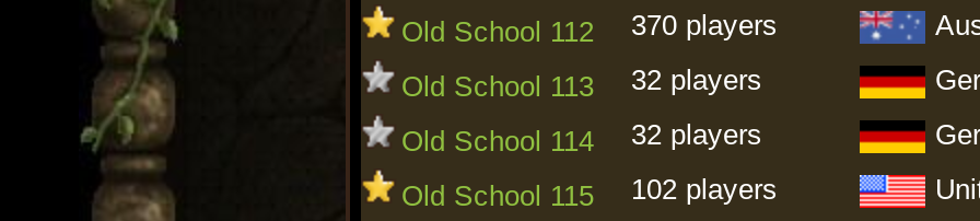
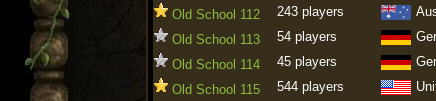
[401,9,778,48] Old School 112 370 players -> [171,4,343,22] Old School 112 243 players
[401,63,762,103] Old School 113 32 players -> [171,29,336,47] Old School 113 54 players
[401,118,762,158] Old School 114 32 players -> [171,54,336,72] Old School 114 45 players
[401,173,778,212] Old School 115 102 players -> [171,79,343,97] Old School 115 544 players

